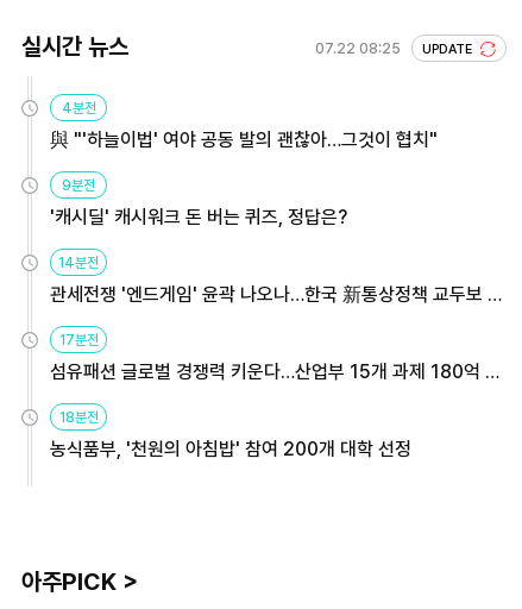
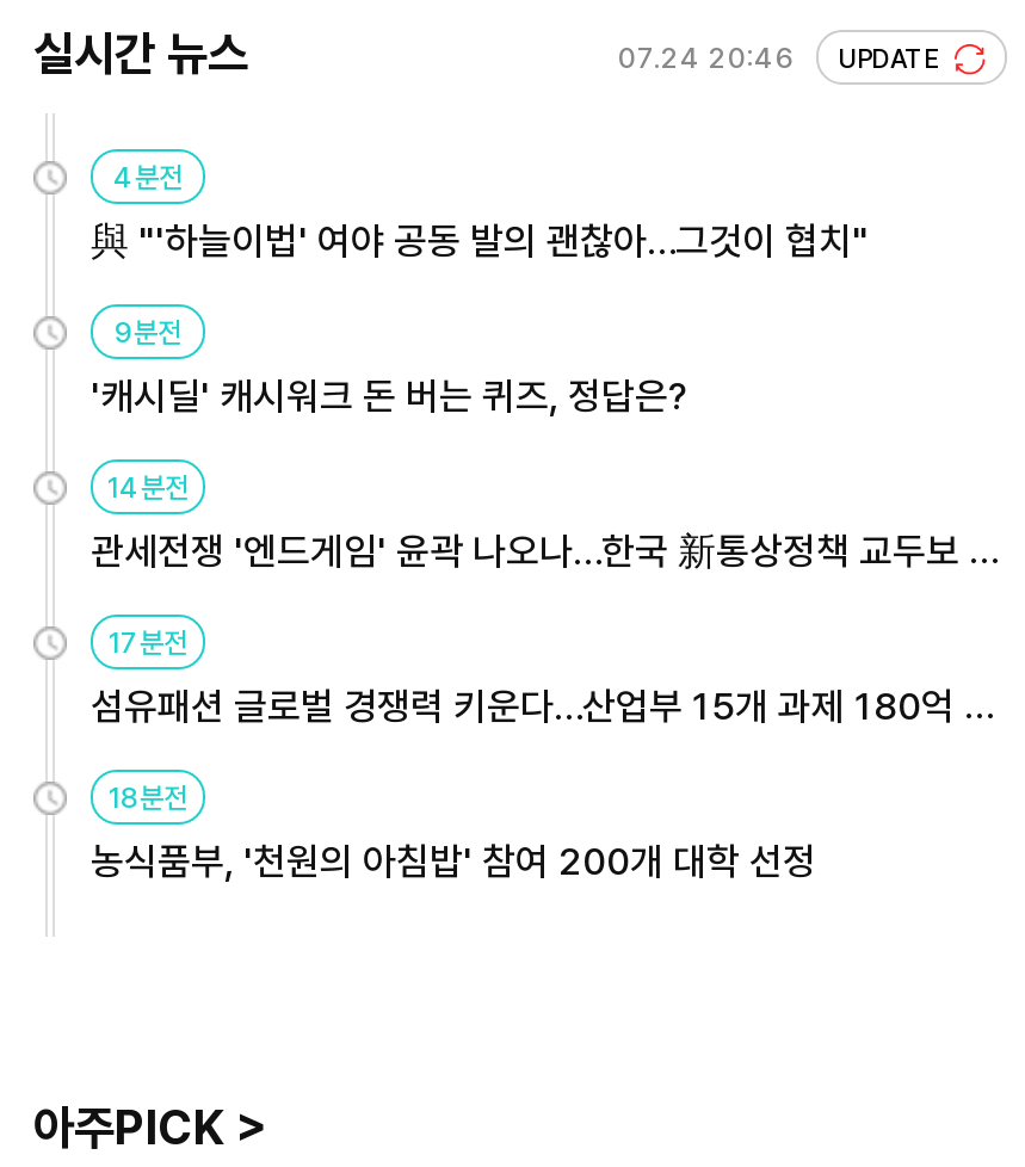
[315,40,476,57] 07.22 08:25 UPDATE -> [618,41,945,74] 07.24 20:46 UPDATE

